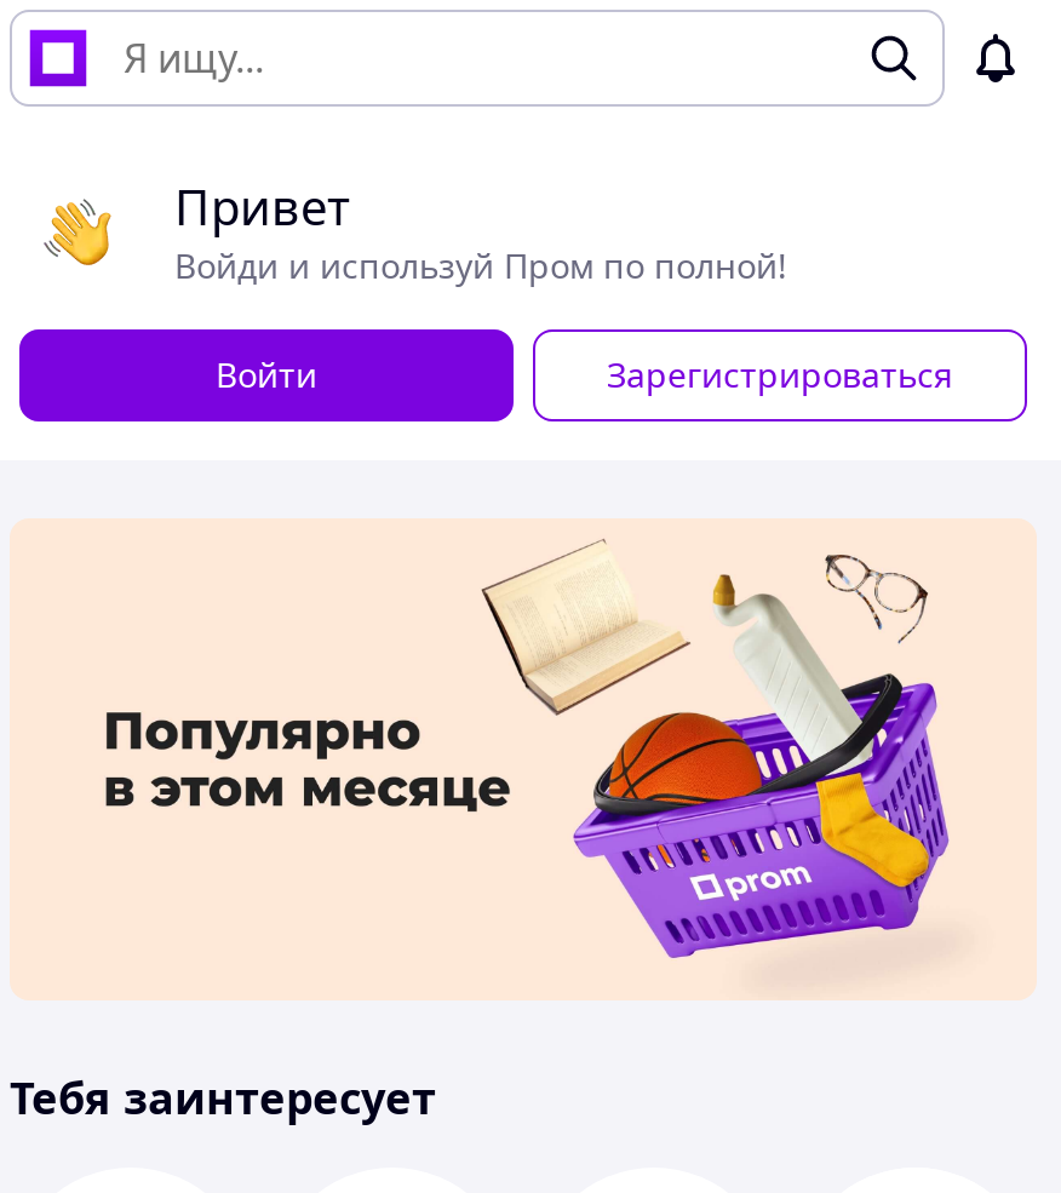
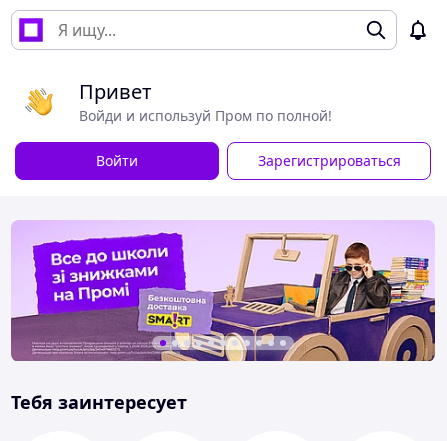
[12,521,1034,998] [image] -> [10,220,436,362] [image]

